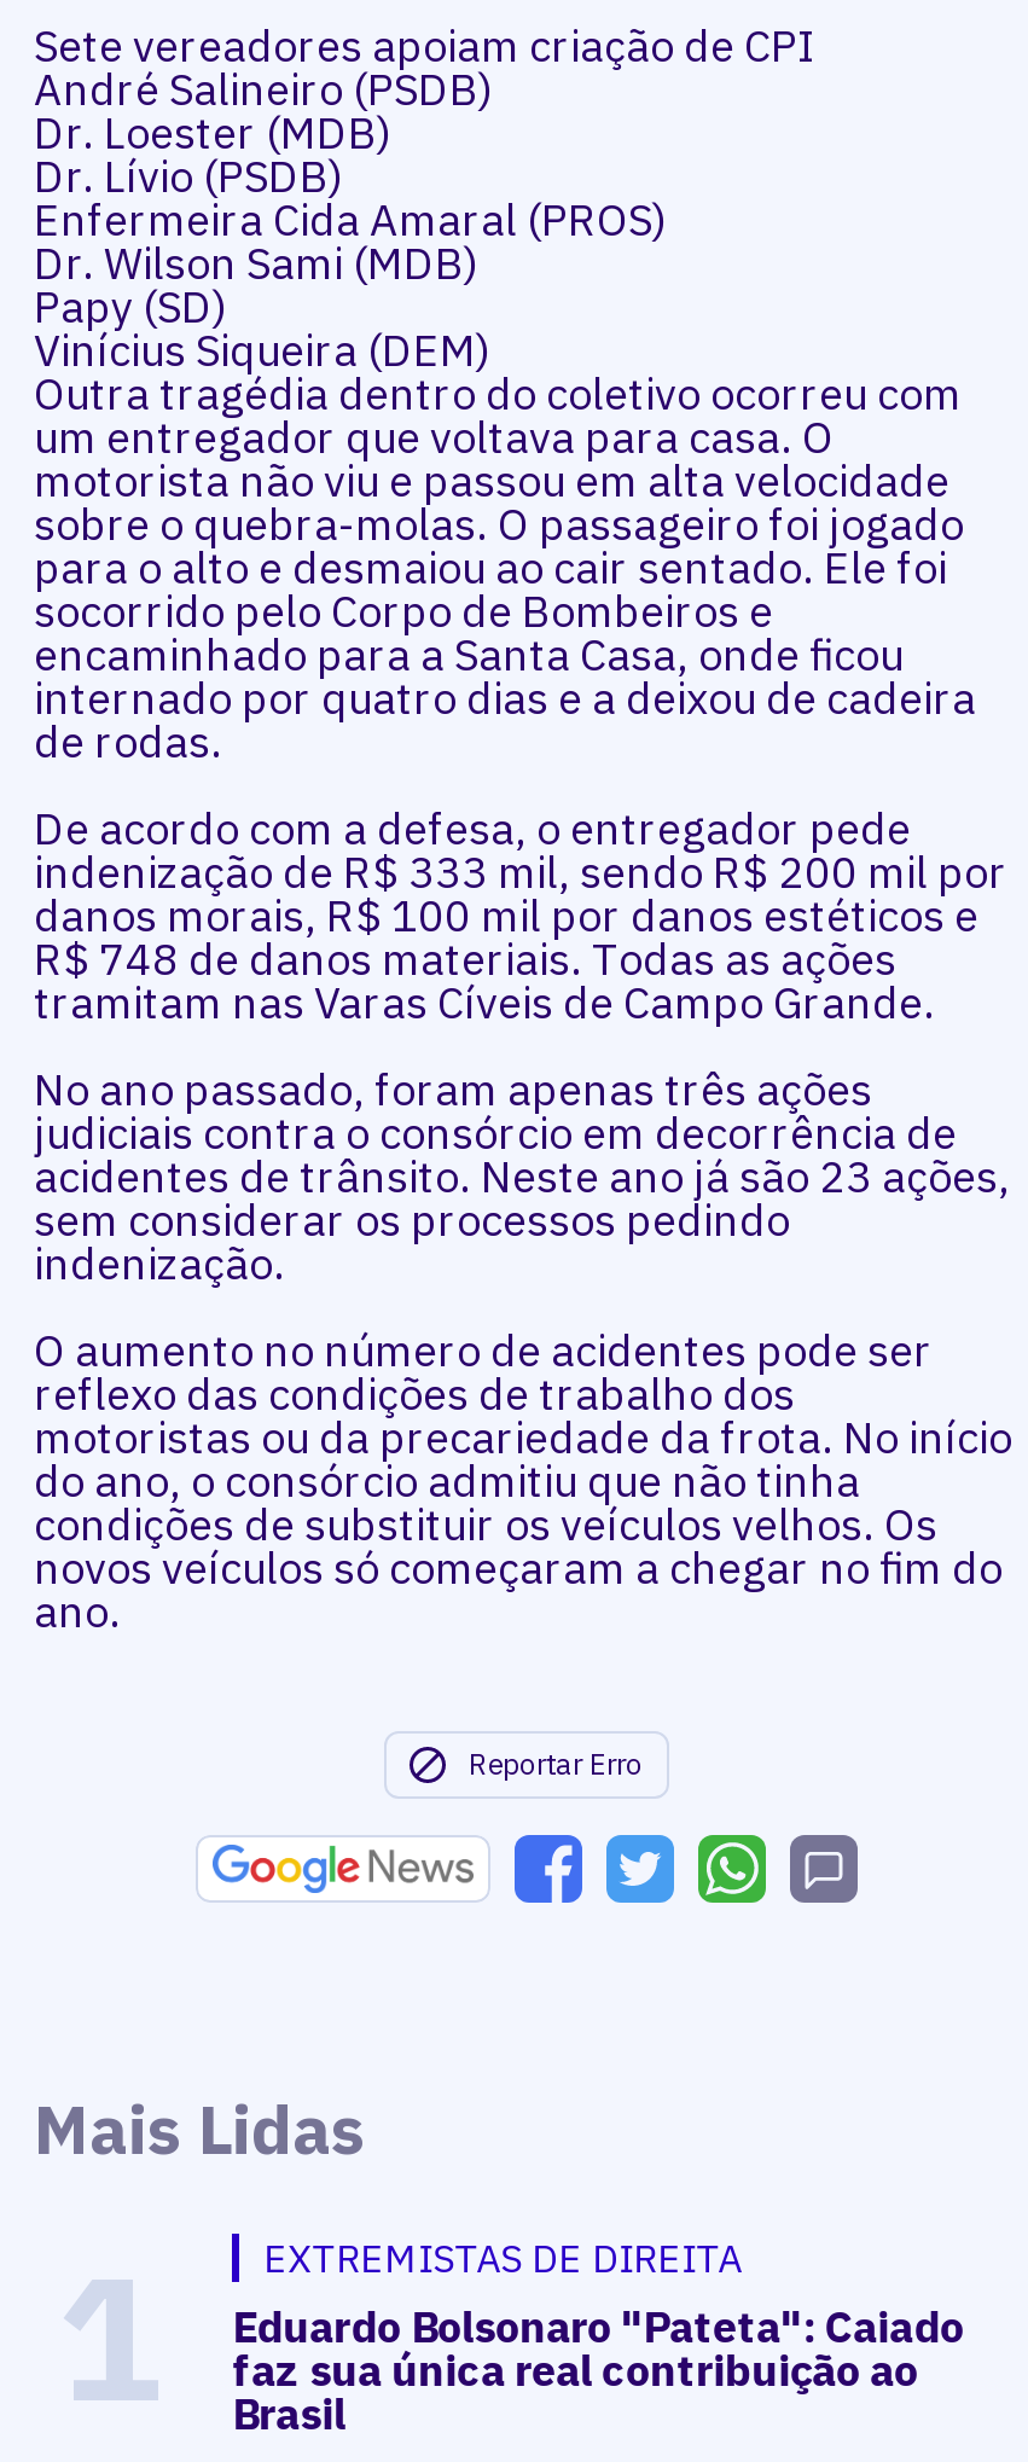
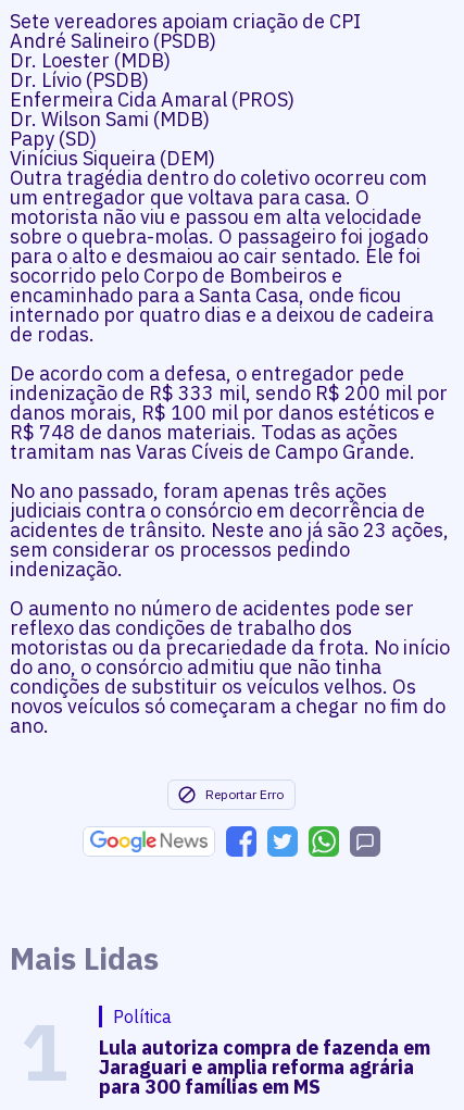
[232,2235,964,2443] EXTREMISTAS DE DIREITA | Eduardo Bolsonaro "Pateta": Caiado | faz sua única real contribuição ao | Brasil -> [99,1006,430,1100] Política | Lula autoriza compra de fazenda em | Jaraguari e amplia reforma agrária | para 300 famílias em MS

